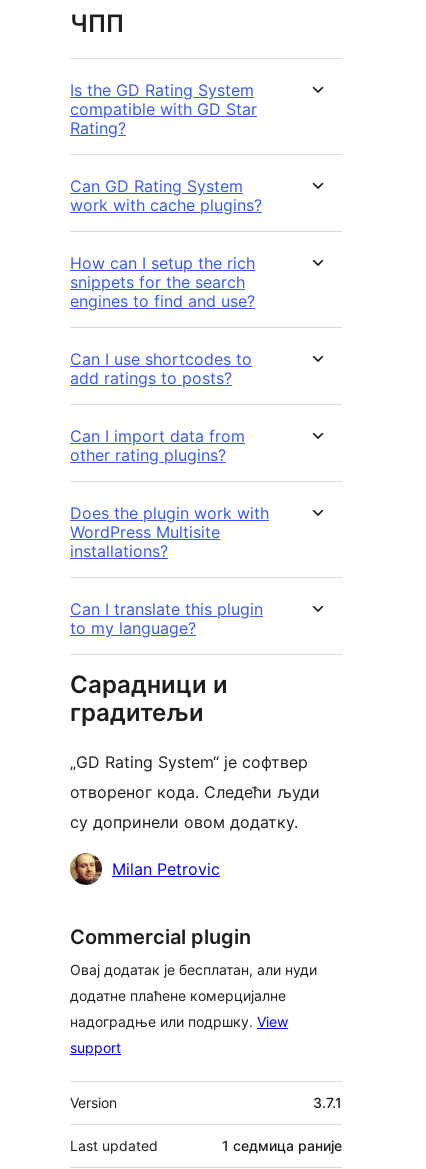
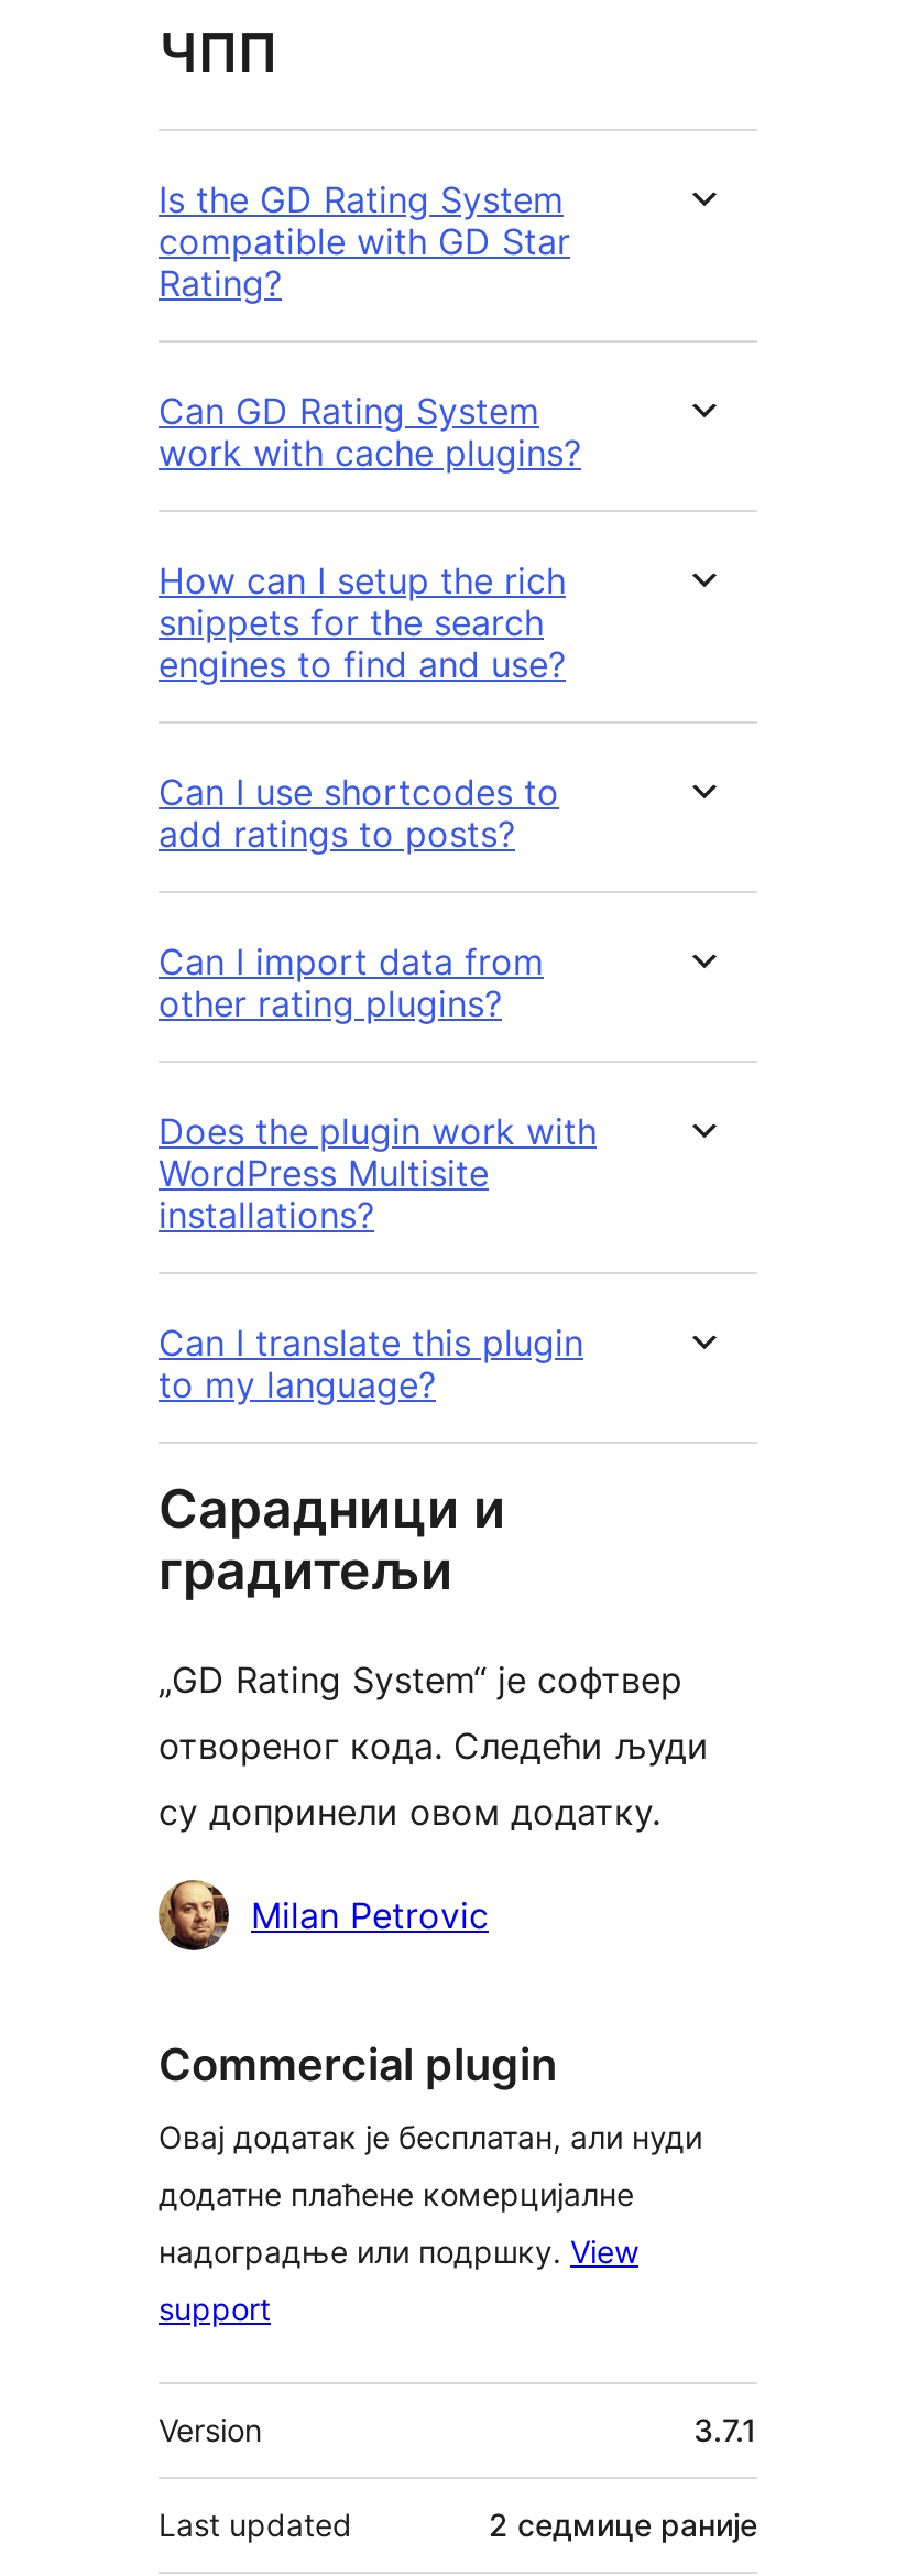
[222,1137,342,1154] 1 седмица раније -> [489,2506,757,2543] 2 седмице раније

